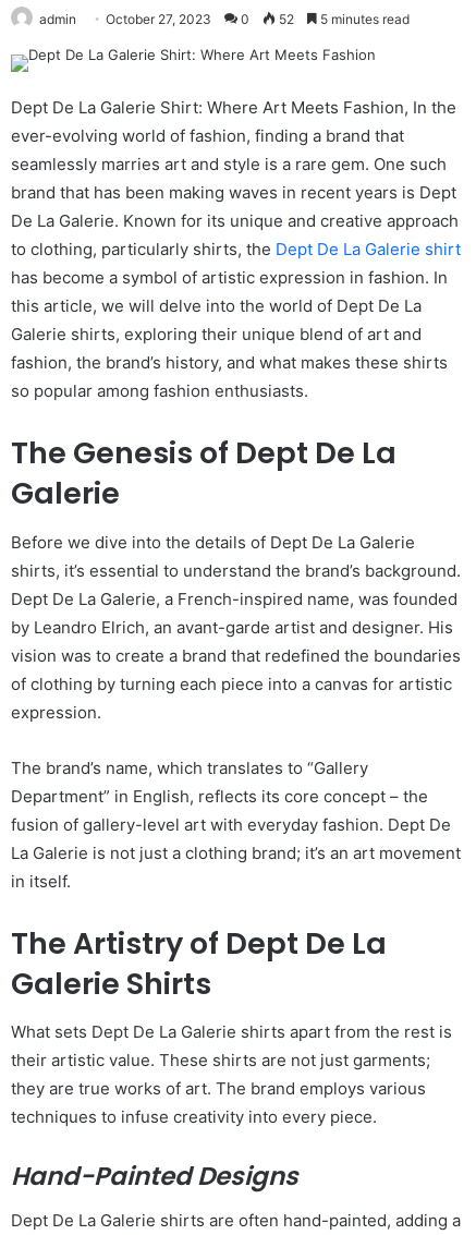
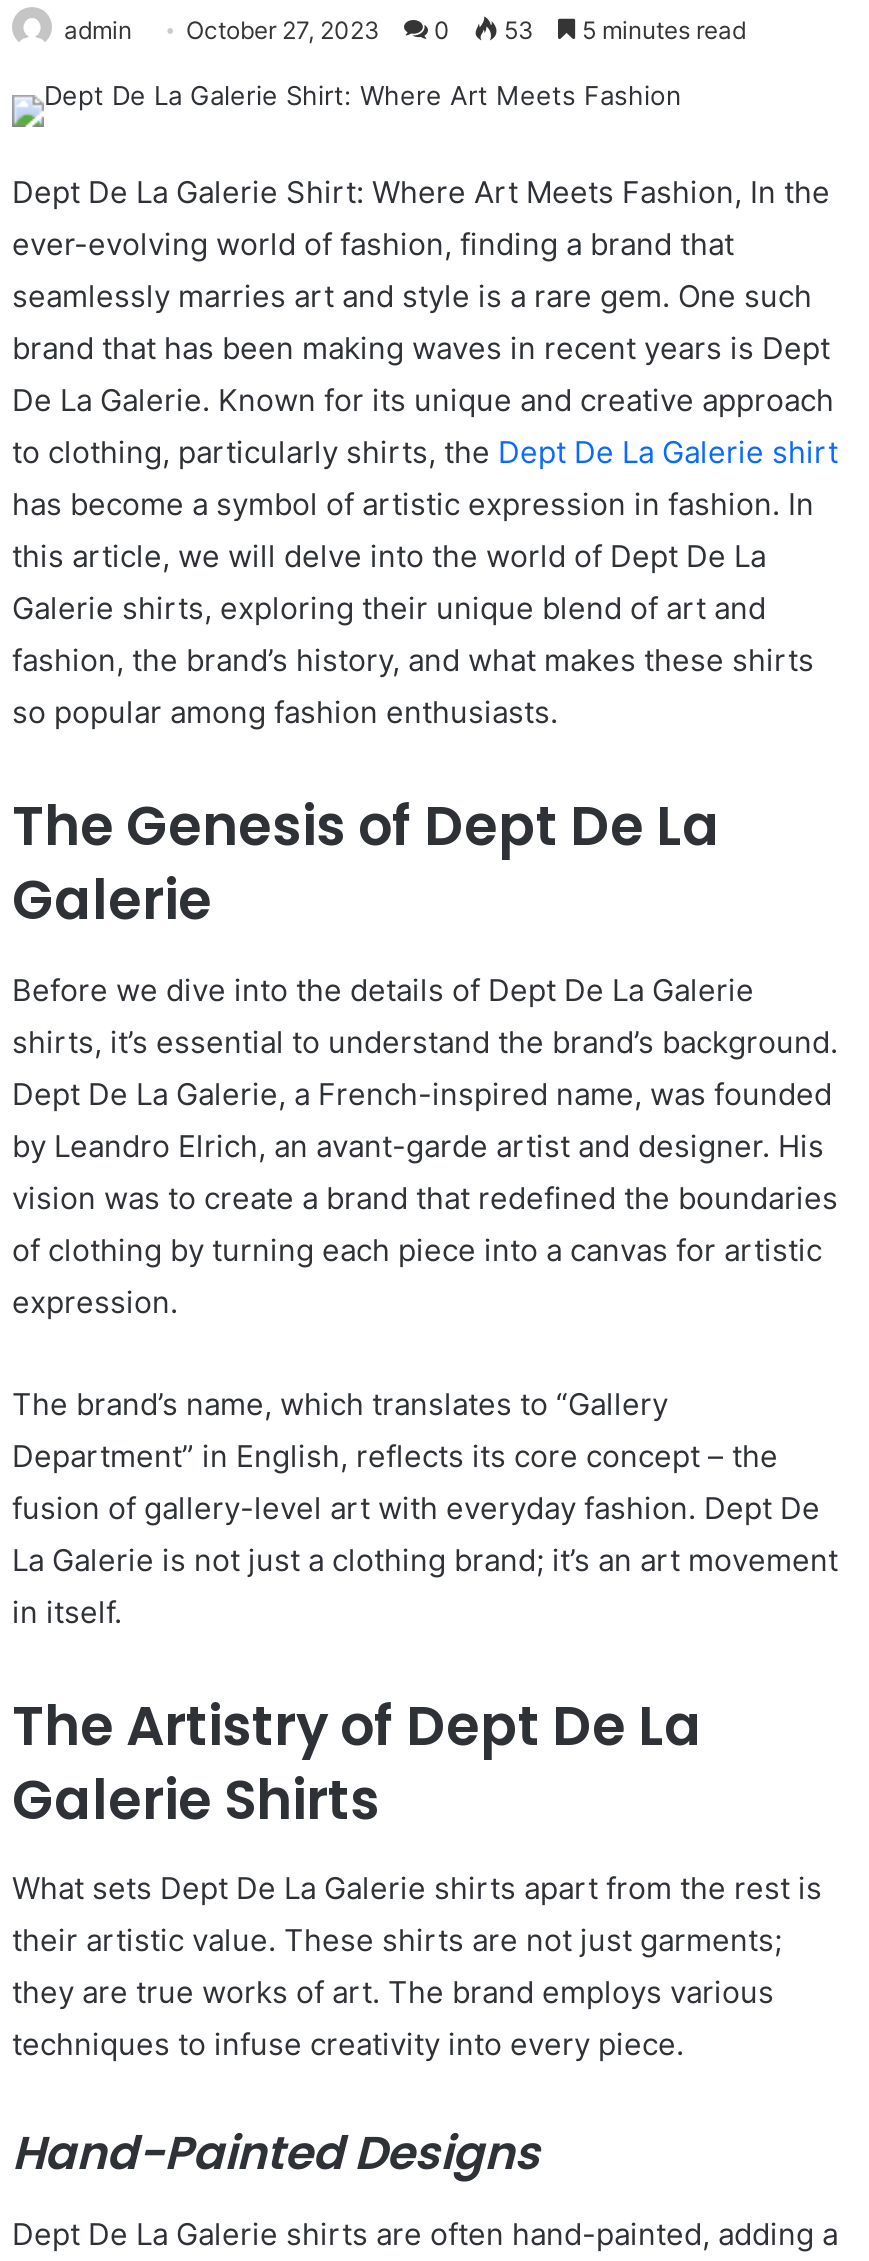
[39,11,410,27] admin October 27, 2023 0 52 5 minutes read -> [64,15,746,45] admin October 27, 2023 0 53 5 minutes read

